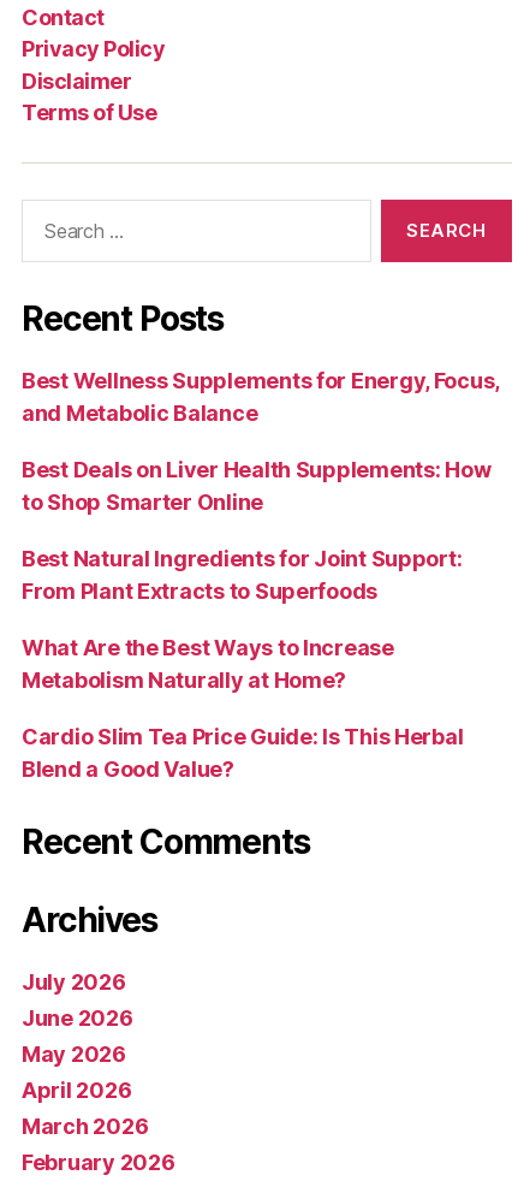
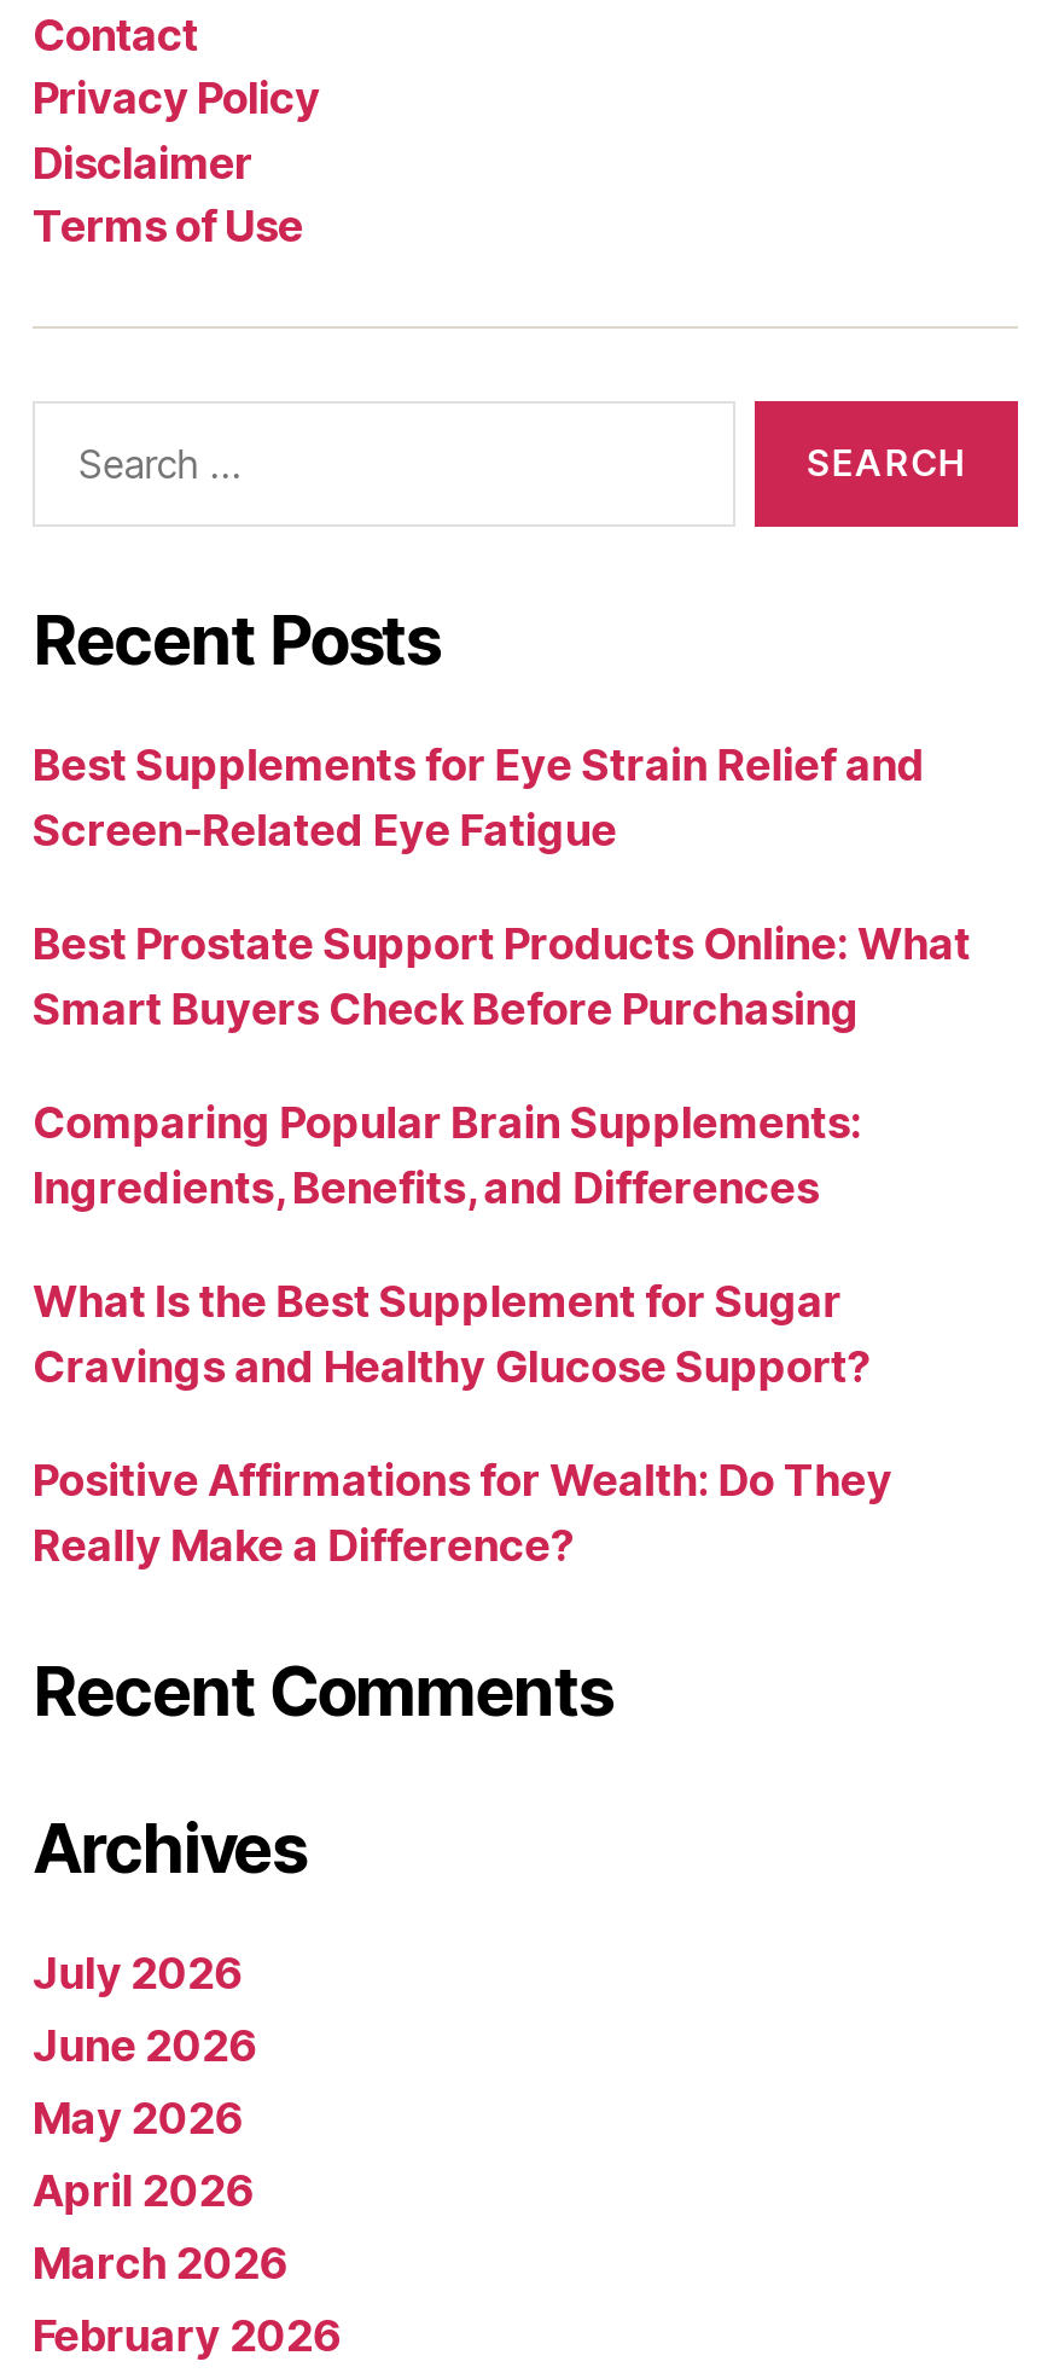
[22,368,499,426] Best Wellness Supplements for Energy, Focus, | and Metabolic Balance -> [33,739,925,855] Best Supplements for Eye Strain Relief and | Screen-Related Eye Fatigue
[22,457,491,515] Best Deals on Liver Health Supplements: How | to Shop Smarter Online -> [33,918,971,1034] Best Prostate Support Products Online: What | Smart Buyers Check Before Purchasing
[22,546,462,604] Best Natural Ingredients for Joint Support: | From Plant Extracts to Superfoods -> [33,1097,862,1213] Comparing Popular Brain Supplements: | Ingredients, Benefits, and Differences
[22,635,394,693] What Are the Best Ways to Increase | Metabolism Naturally at Home? -> [33,1276,871,1392] What Is the Best Supplement for Sugar | Cravings and Healthy Glucose Support?
[22,724,463,782] Cardio Slim Tea Price Guide: Is This Herbal | Blend a Good Value? -> [33,1455,892,1571] Positive Affirmations for Wealth: Do They | Really Make a Difference?

